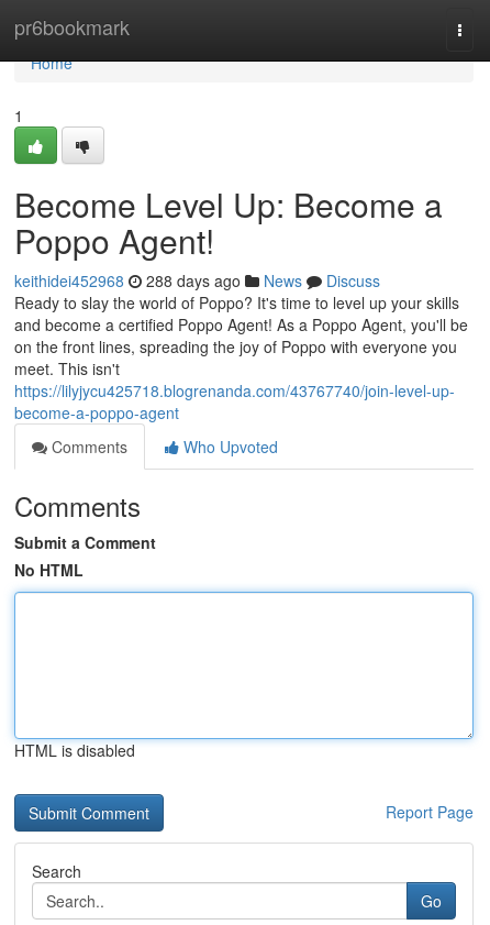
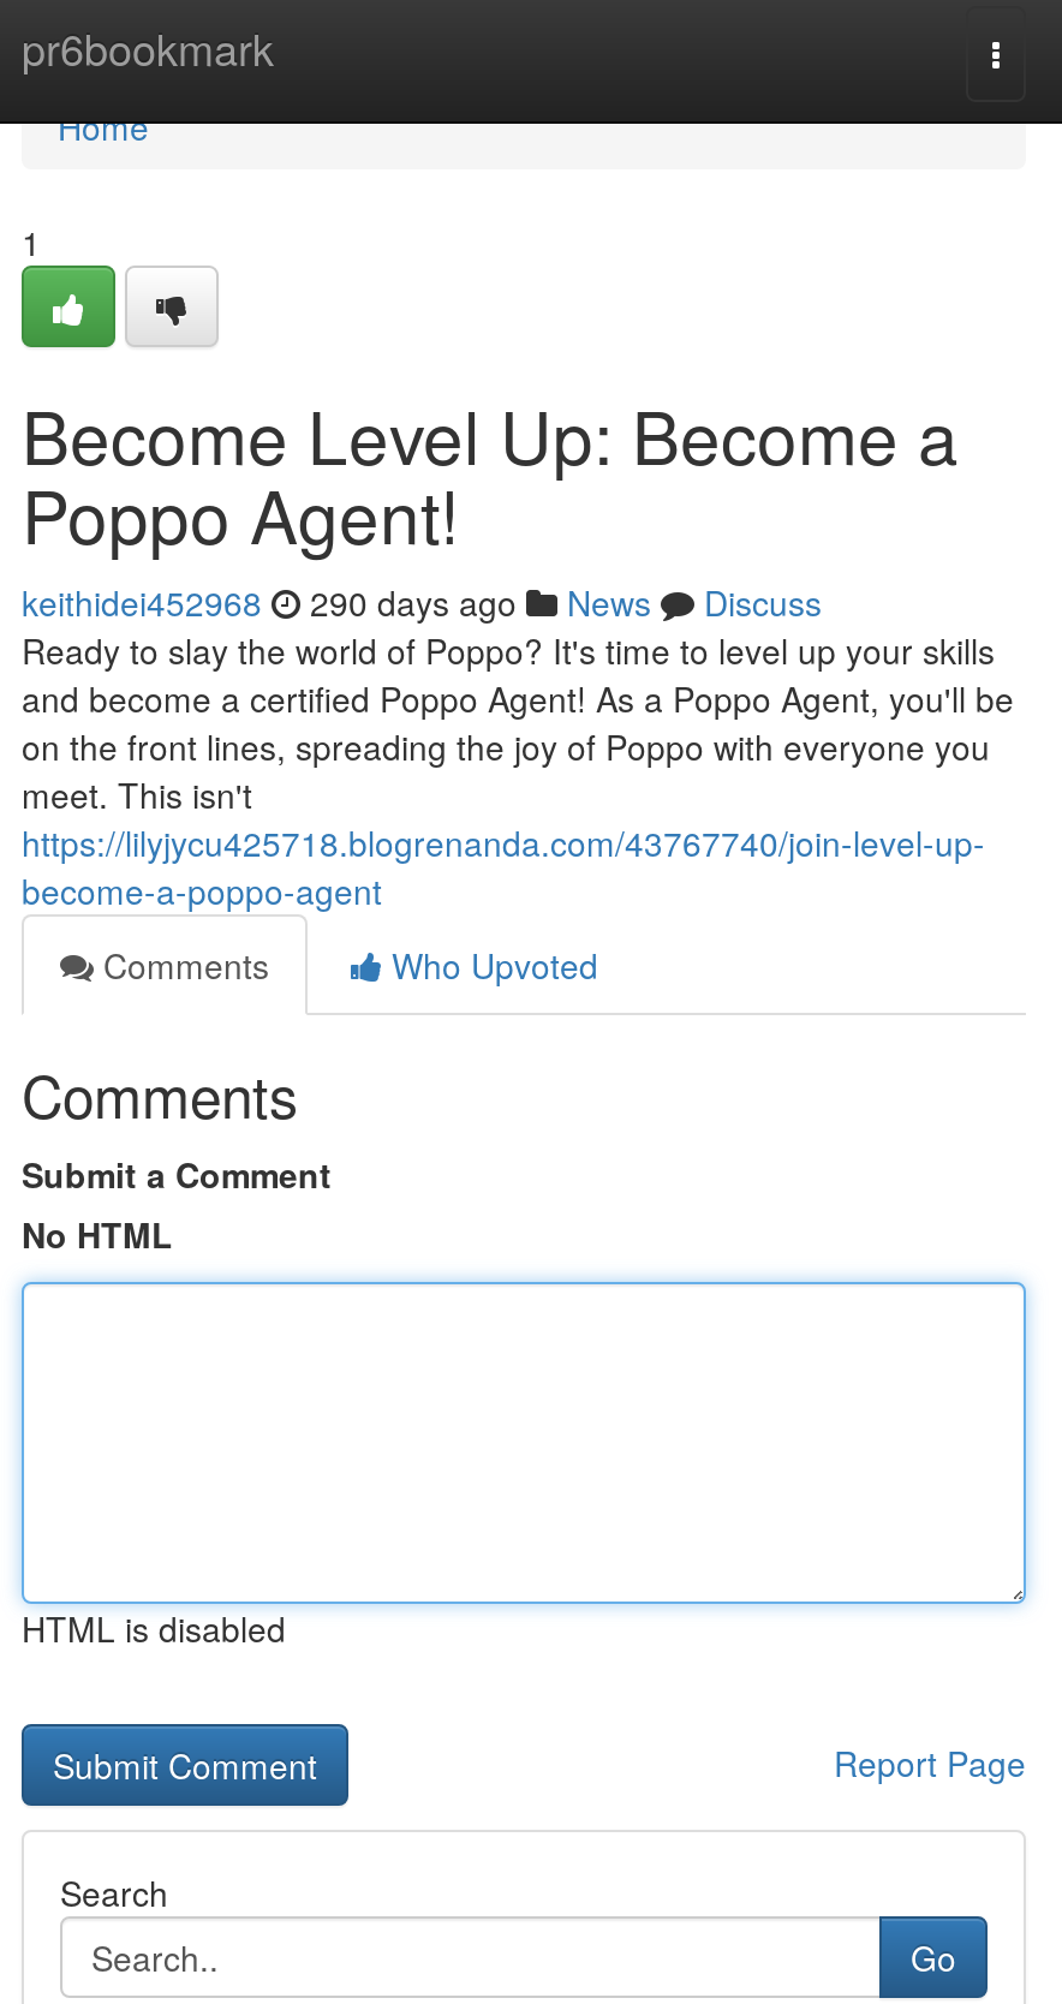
[14,269,380,291] keithidei452968 288 days ago News Discuss -> [22,578,822,626] keithidei452968 290 days ago News Discuss

